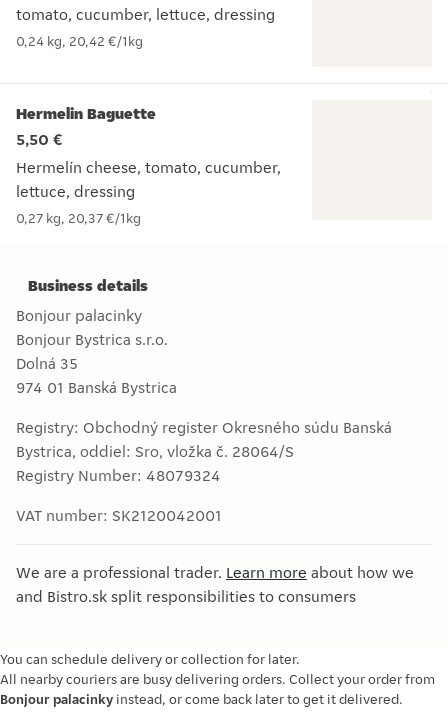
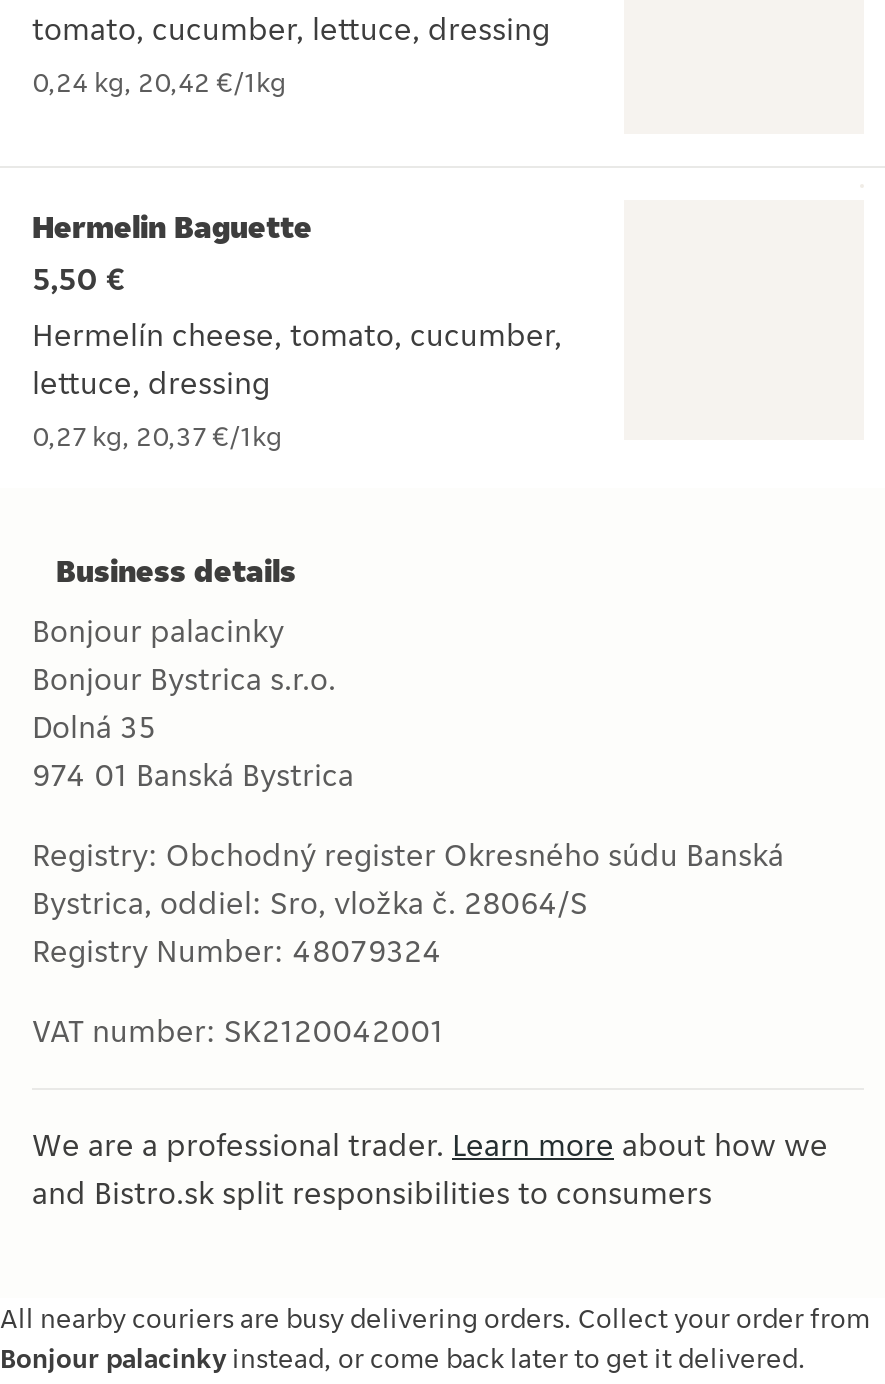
[0,650,300,668] You can schedule delivery or collection for later. -> none

